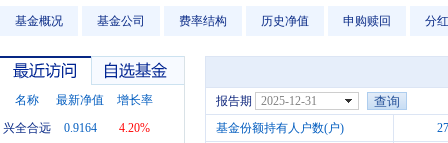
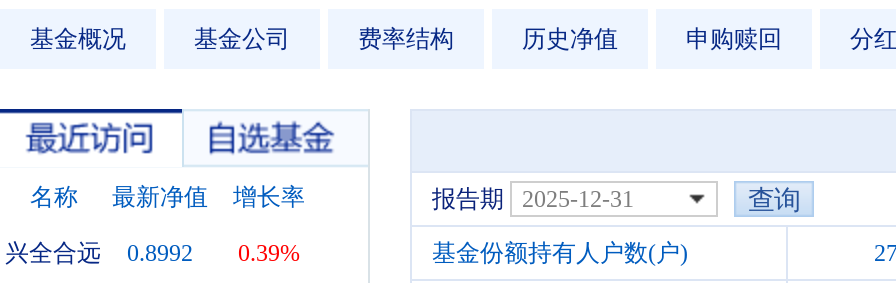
[63,121,96,135] 0.9164 -> [127,239,193,267] 0.8992
[119,121,150,135] 4.20% -> [238,239,300,267] 0.39%

